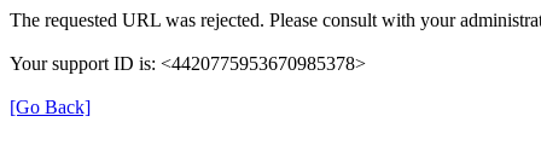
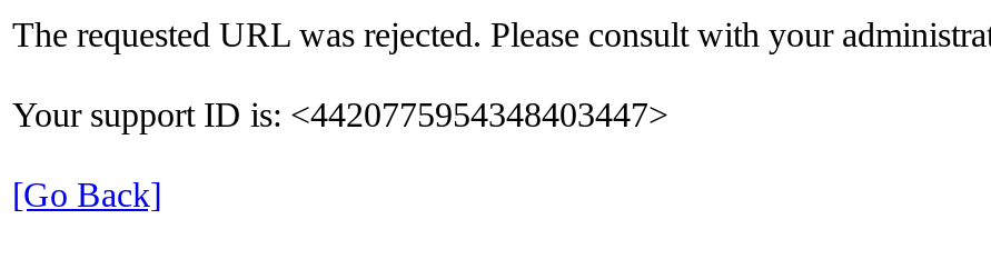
[10,53,366,74] Your support ID is: <4420775953670985378> -> [12,96,668,133] Your support ID is: <4420775954348403447>

